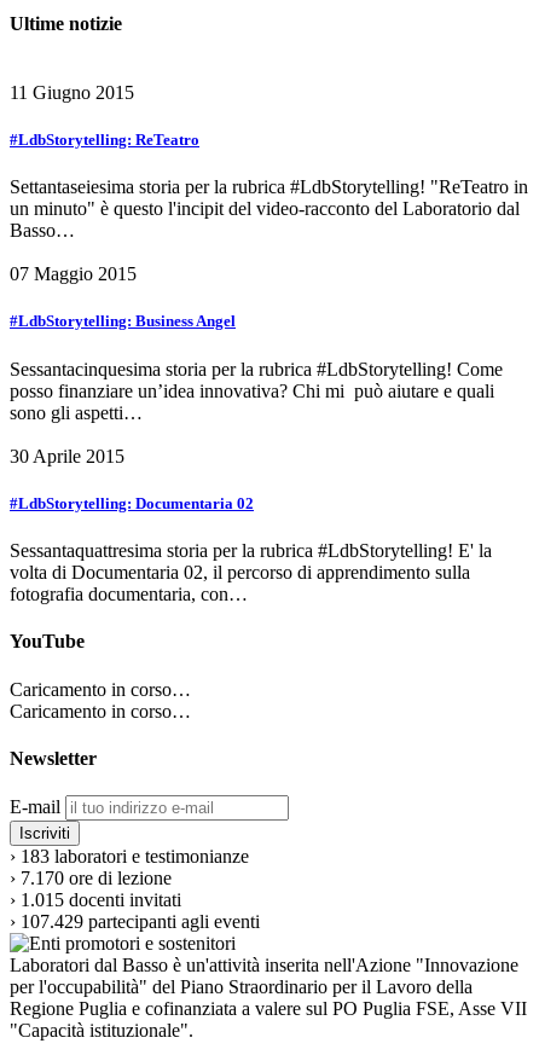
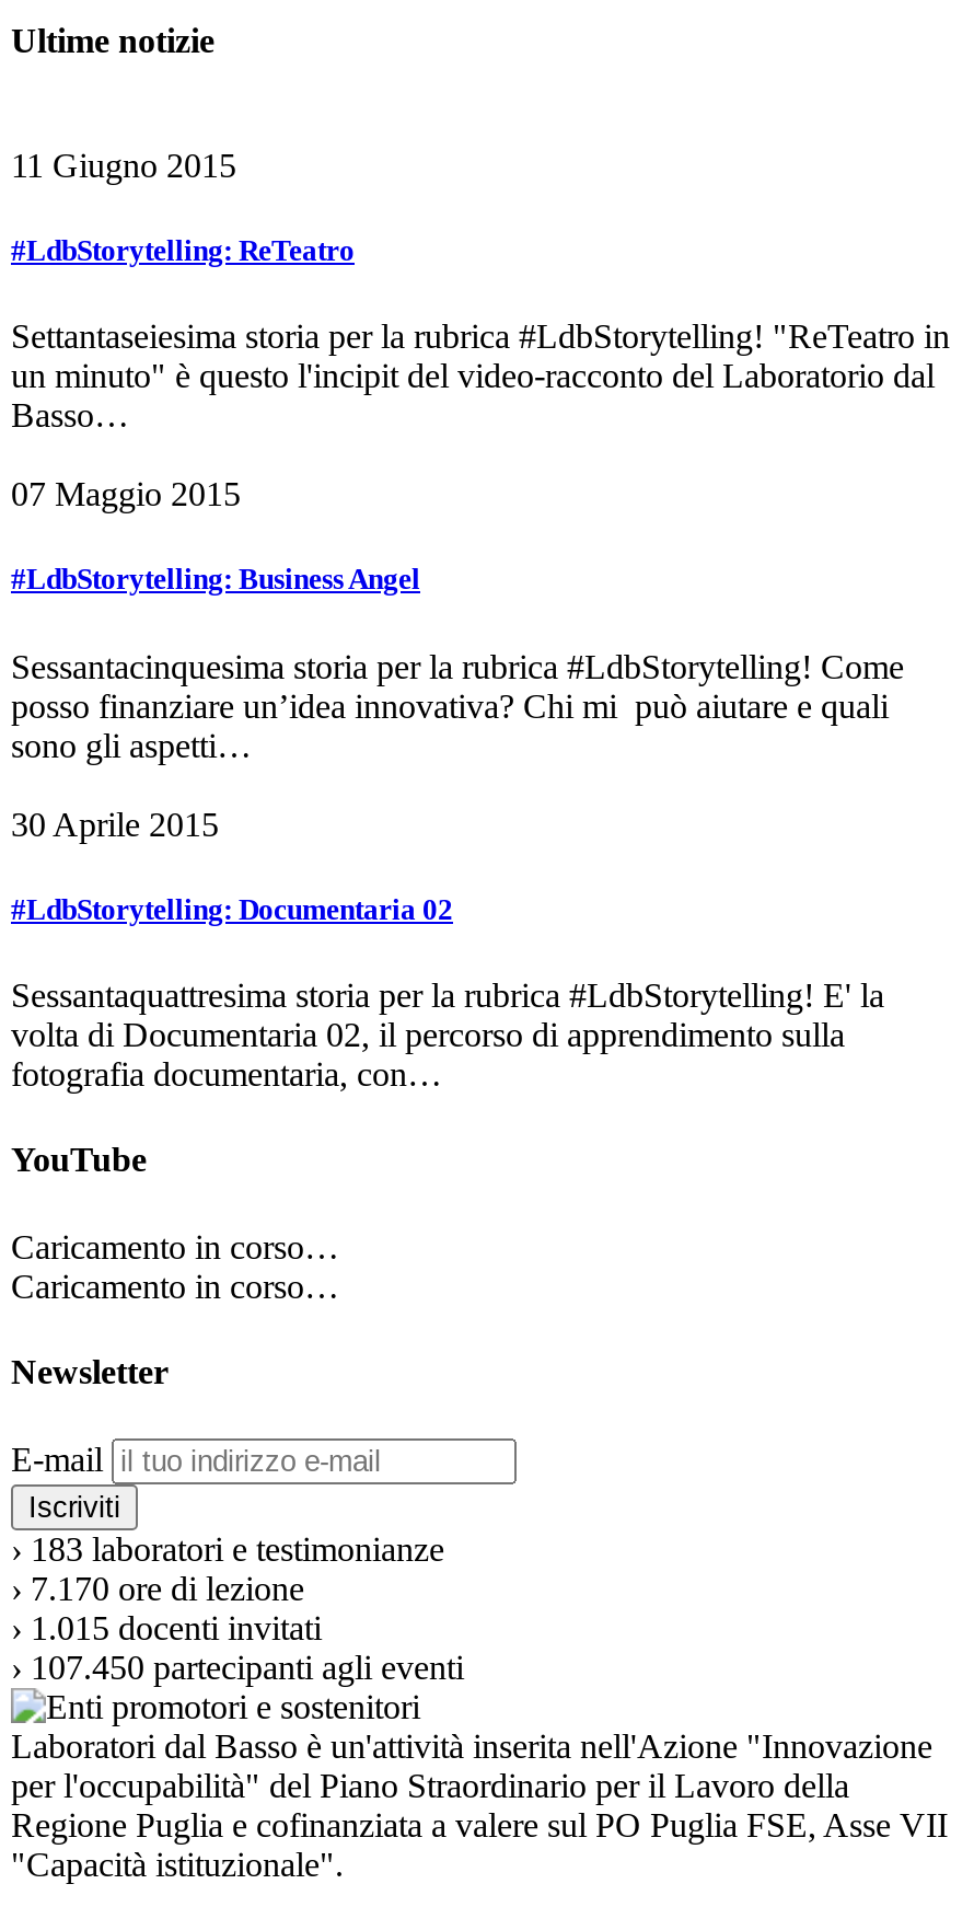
[10,911,260,932] › 107.429 partecipanti agli eventi -> [11,1649,464,1686] › 107.450 partecipanti agli eventi

